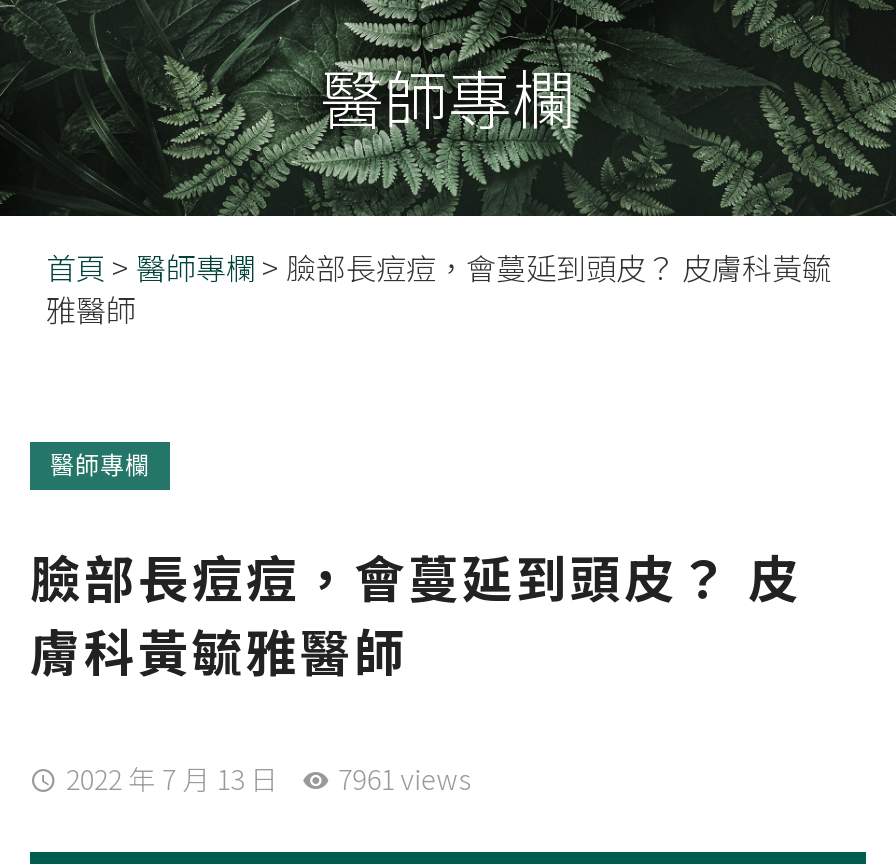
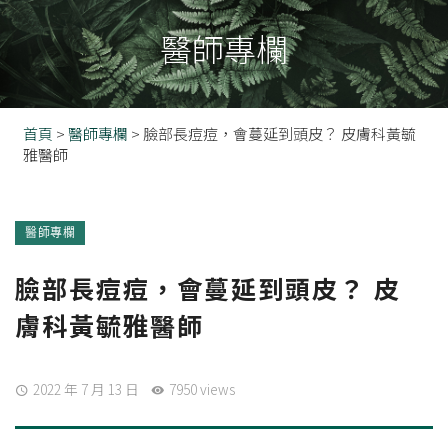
[66,758,470,798] 2022 年 7 月 13 日 7961 views -> [33,379,235,399] 2022 年 7 月 13 日 7950 views

